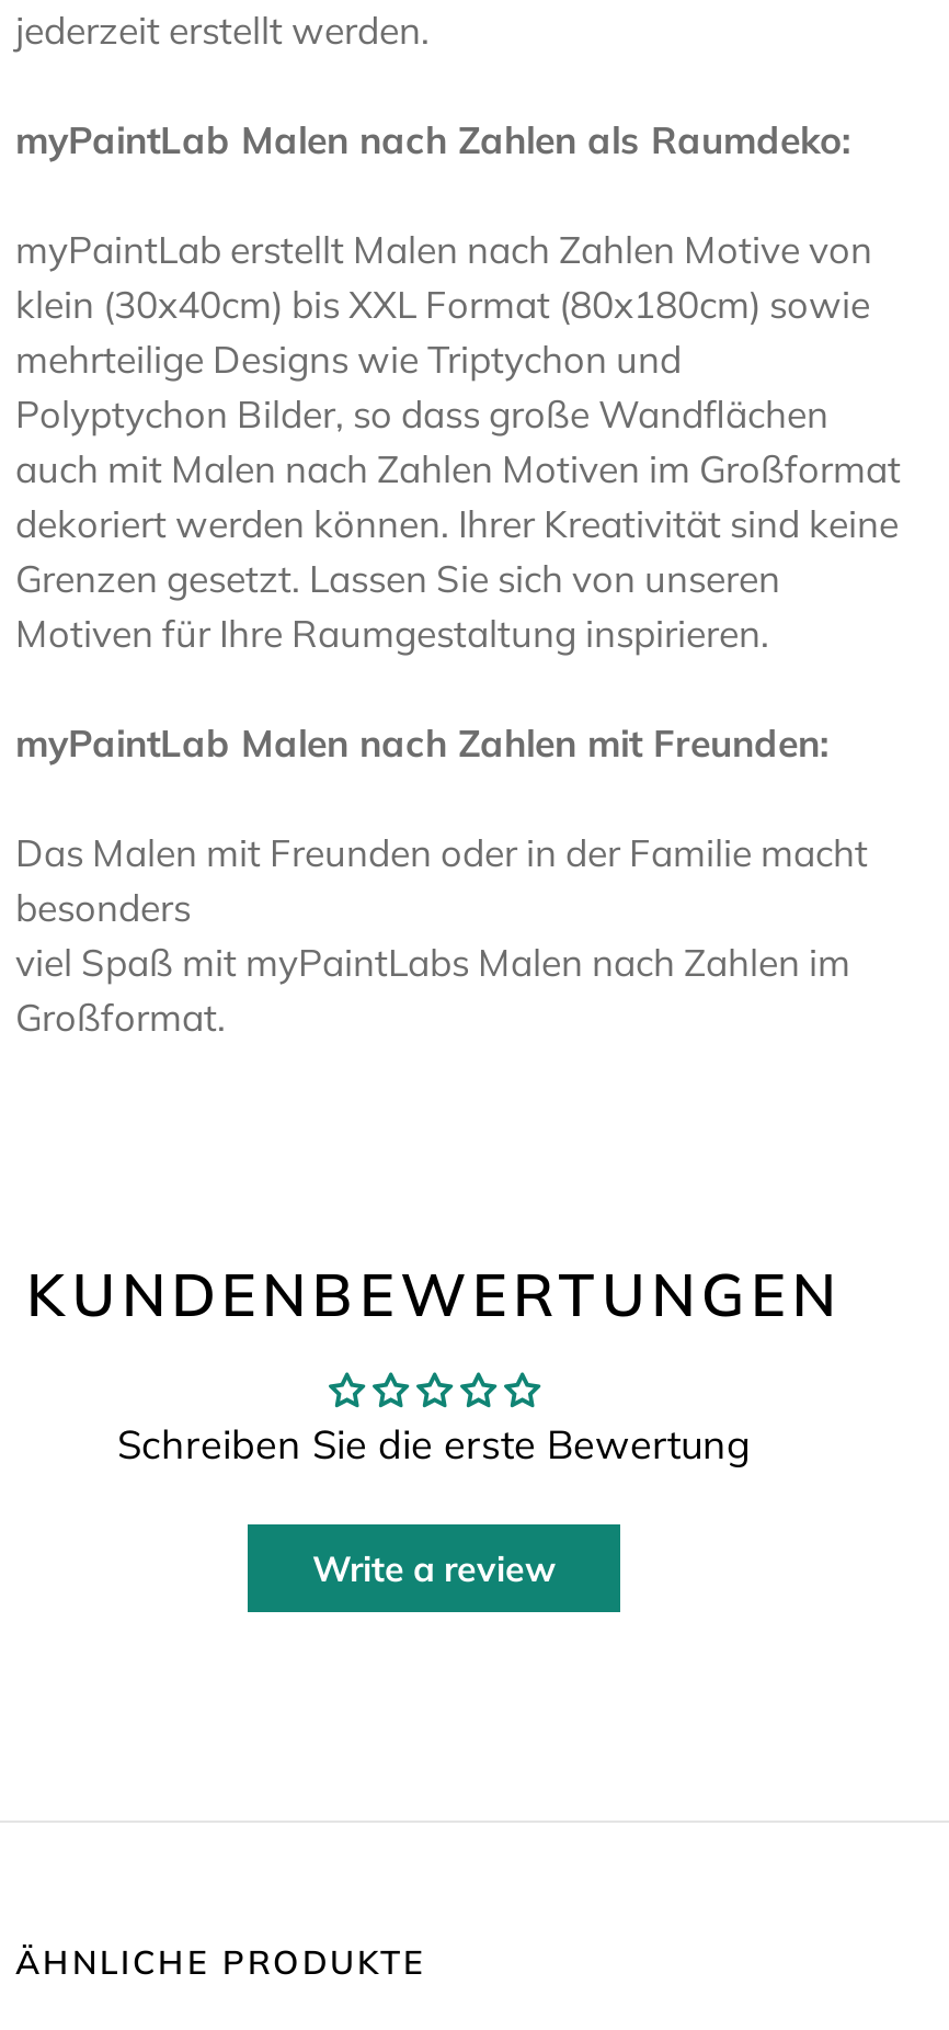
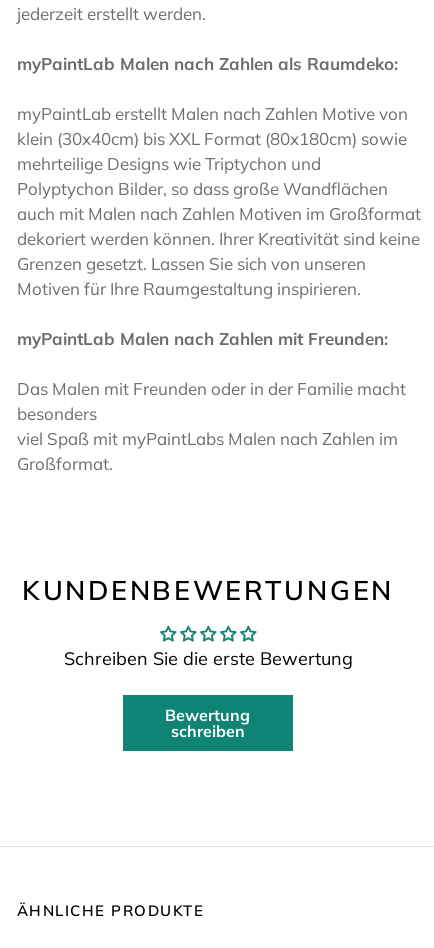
[312,1546,556,1590] Write a review -> [165,705,250,741] Bewertung | schreiben

